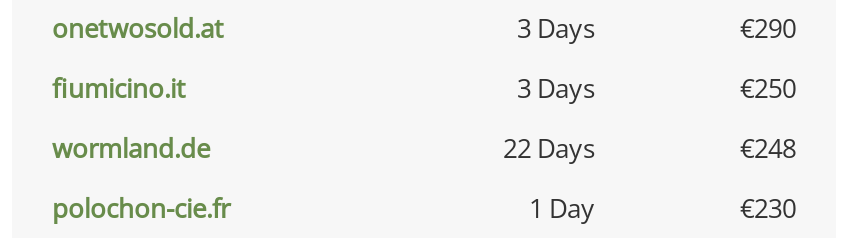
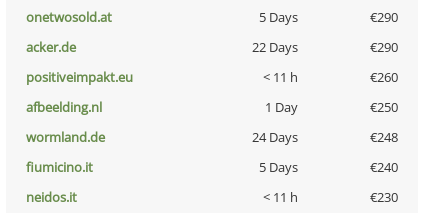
[517,10,595,46] 3 Days -> [258,8,297,26] 5 Days
[52,70,595,106] fiumicino.it | 3 Days -> [26,38,398,116] acker.de | 22 Days | €290 | positiveimpakt.eu | < 11 h | €260 | afbeelding.nl | 1 Day
[503,130,595,166] 22 Days -> [251,128,297,146] 24 Days
[52,190,595,226] polochon-cie.fr | 1 Day -> [26,158,398,206] fiumicino.it | 5 Days | €240 | neidos.it | < 11 h

